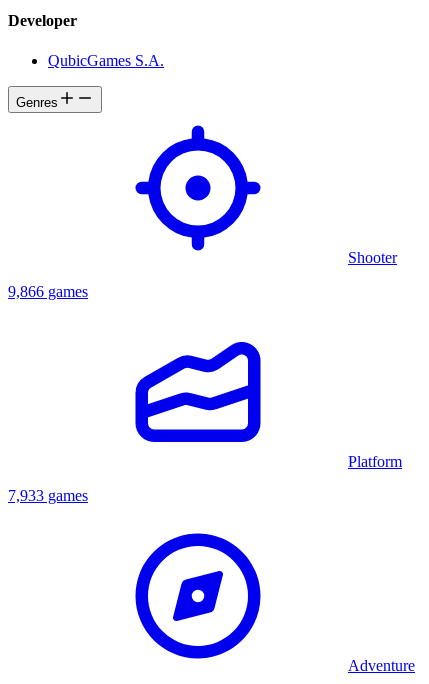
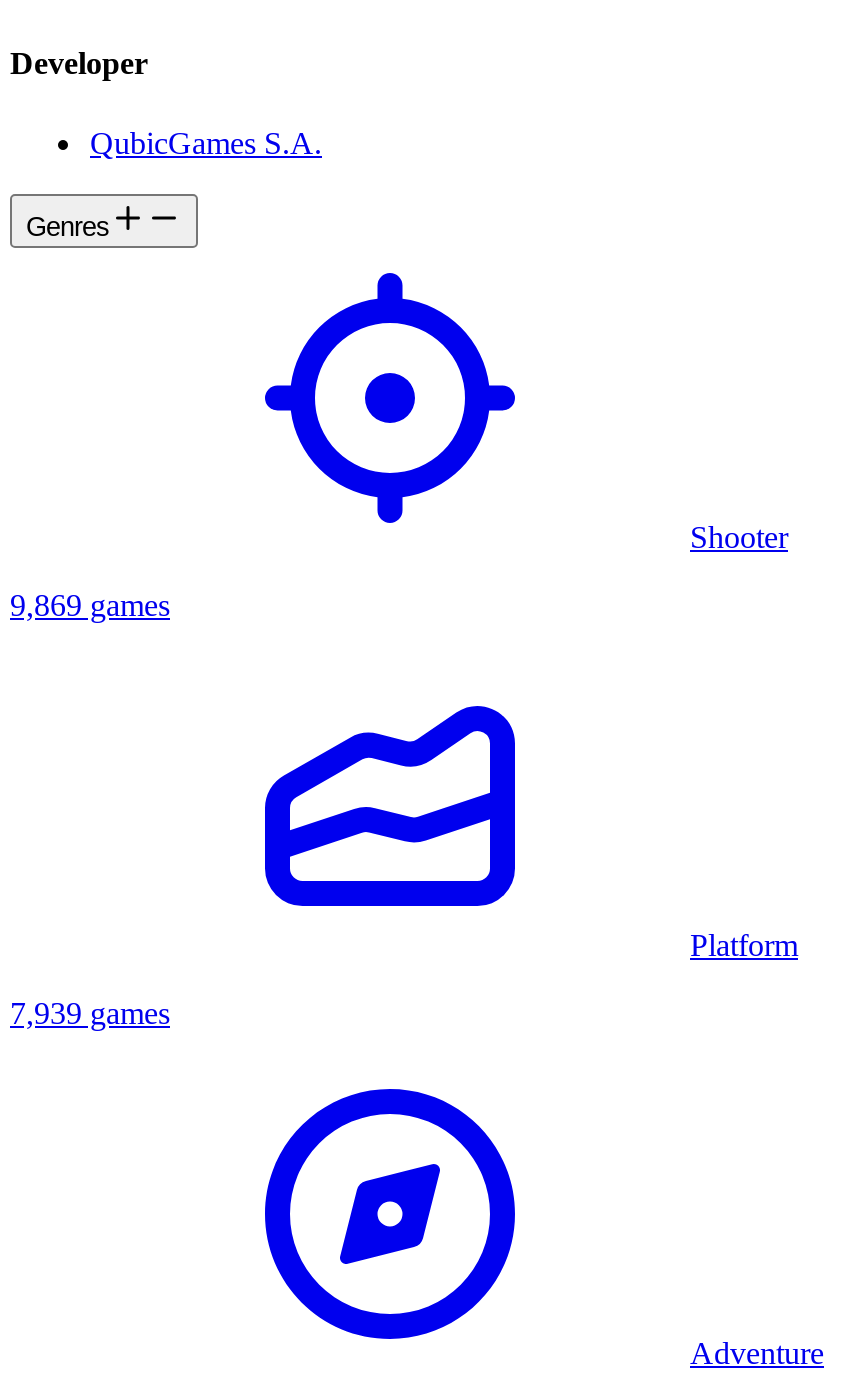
[8,283,88,300] 9,866 games -> [10,588,170,622] 9,869 games
[8,487,88,504] 7,933 games -> [10,996,170,1030] 7,939 games

